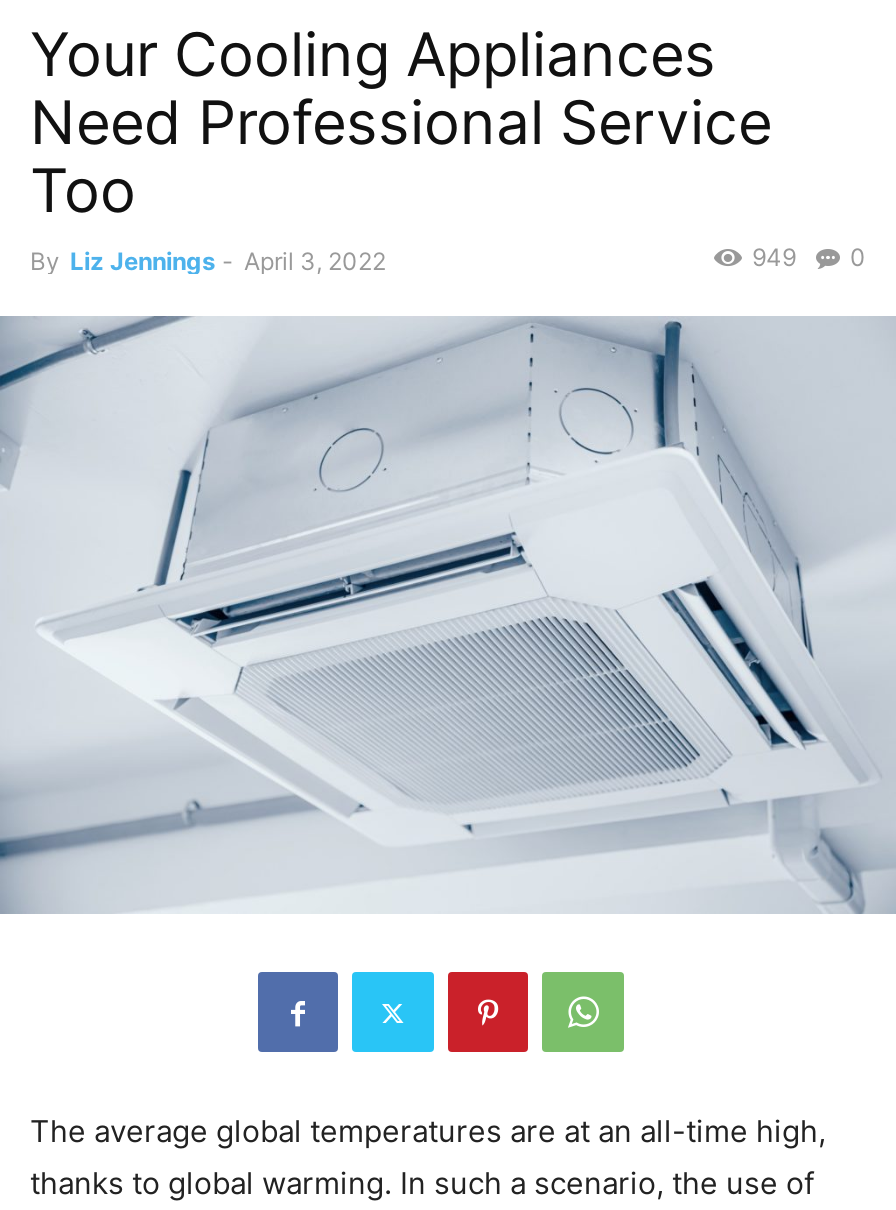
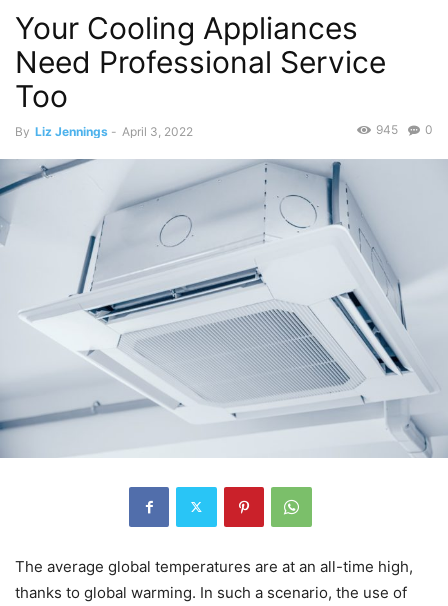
[752,242,866,272] 949 0 -> [376,122,433,137] 945 0

